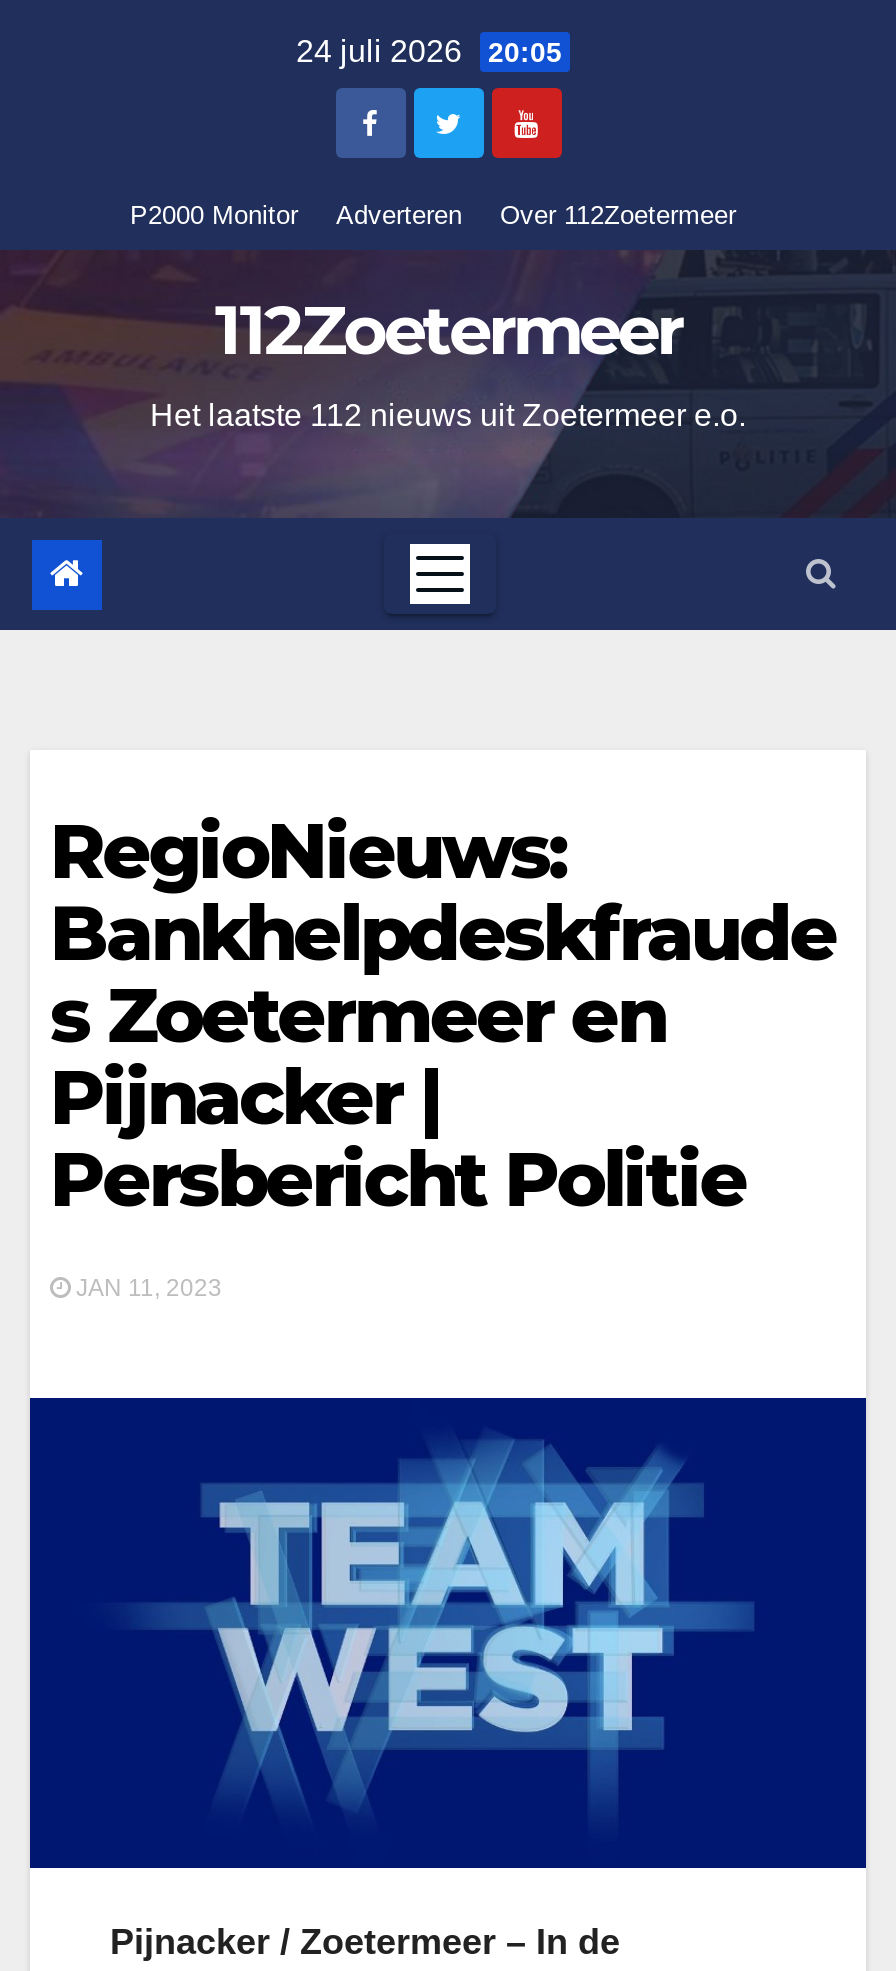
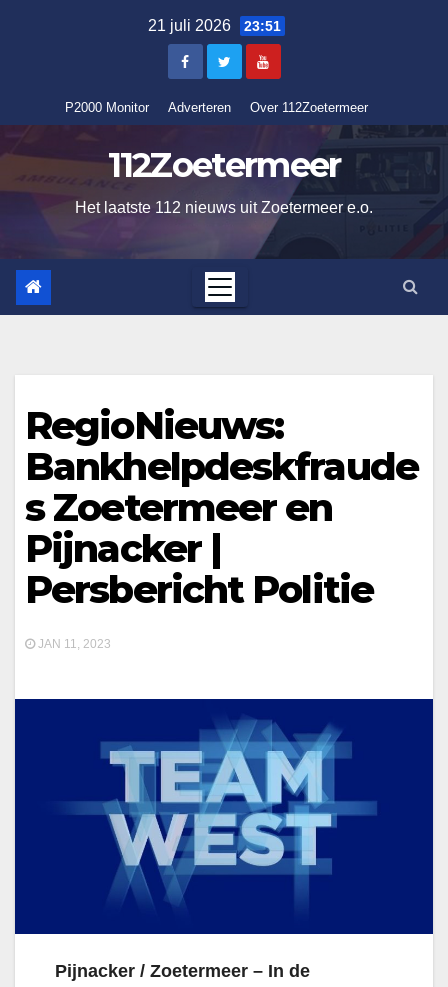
[296,34,562,68] 24 juli 2026 20:05 -> [148,17,281,34] 21 juli 2026 23:51

